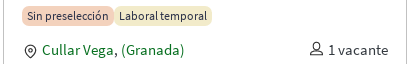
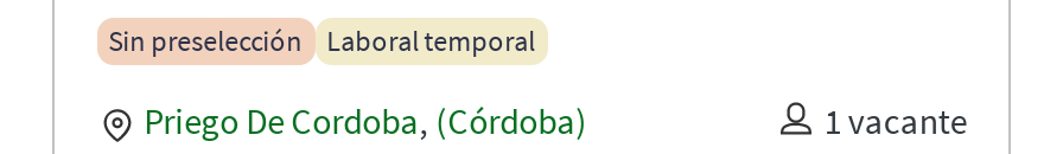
[42,40,185,59] Cullar Vega, (Granada) -> [144,99,587,144] Priego De Cordoba, (Córdoba)

